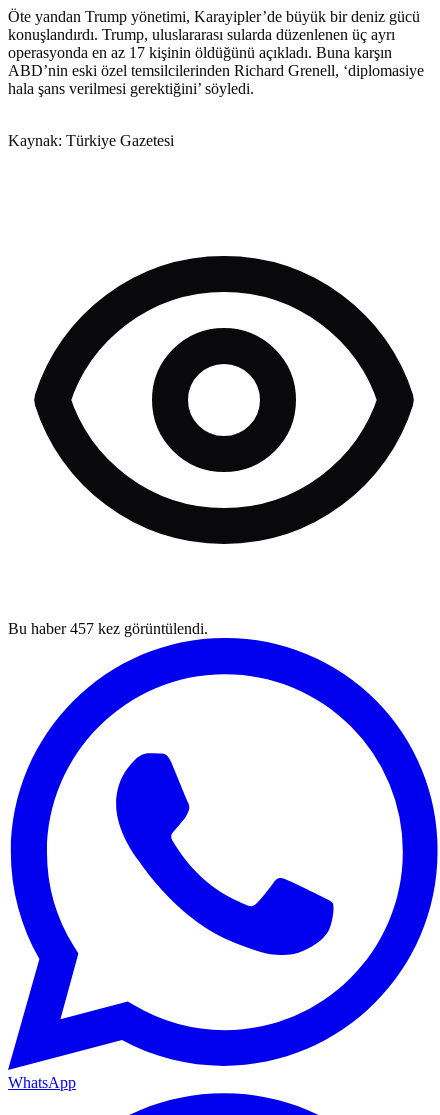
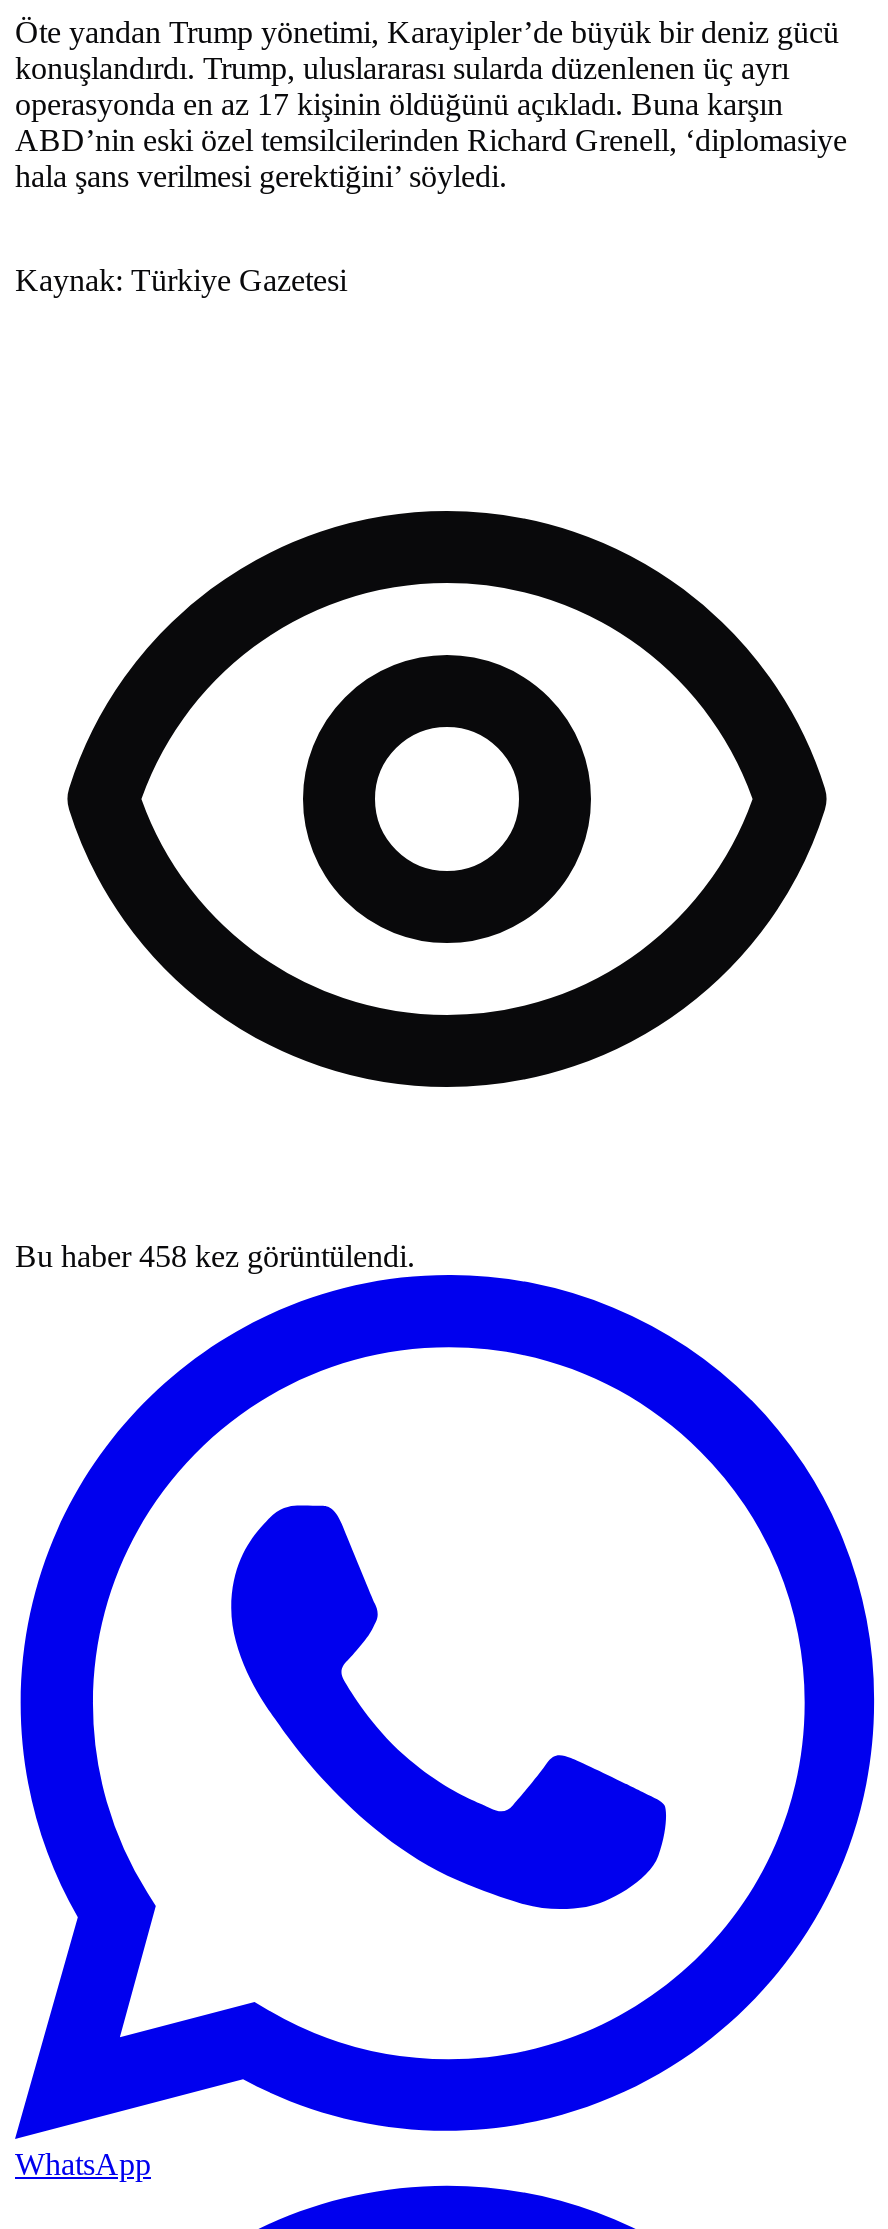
[8,620,208,637] Bu haber 457 kez görüntülendi. -> [15,1239,415,1273] Bu haber 458 kez görüntülendi.

